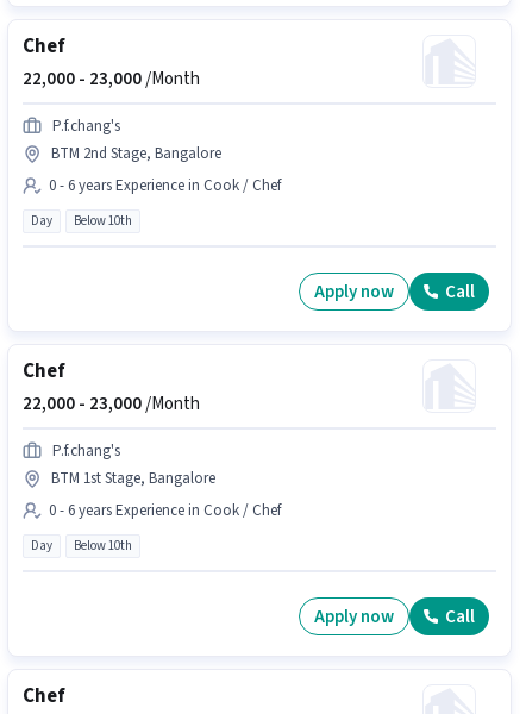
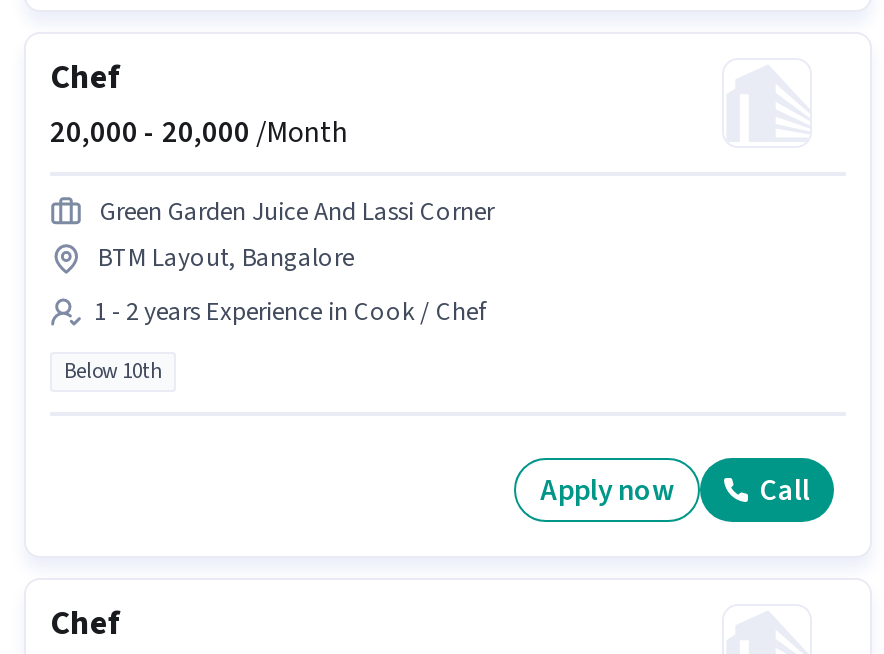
[23,67,475,555] 22,000 - 23,000/Month | P.f.chang's | BTM 2nd Stage, Bangalore | 0 - 6 years Experience in Cook / Chef | Day | Below 10th | Apply now | Call | Chef | 22,000 - 23,000/Month | P.f.chang's | BTM 1st Stage, Bangalore | 0 - 6 years Experience in Cook / Chef | Day -> [50,113,494,331] 20,000 - 20,000 /Month | Green Garden Juice And Lassi Corner | BTM Layout, Bangalore | 1 - 2 years Experience in Cook / Chef

